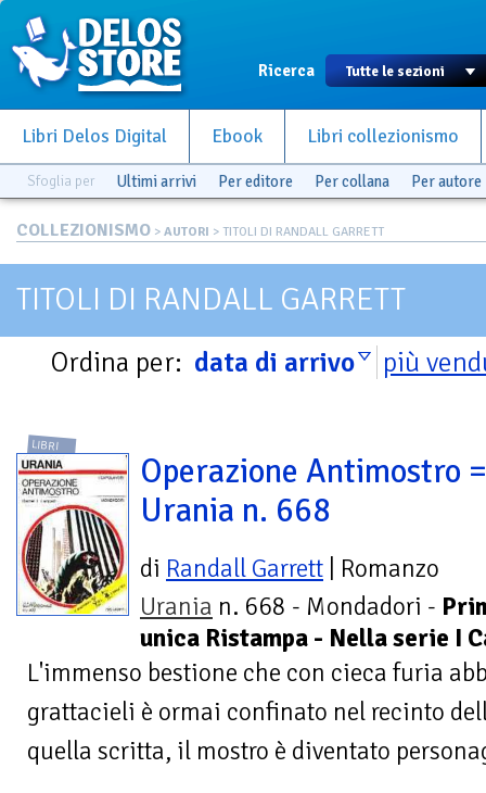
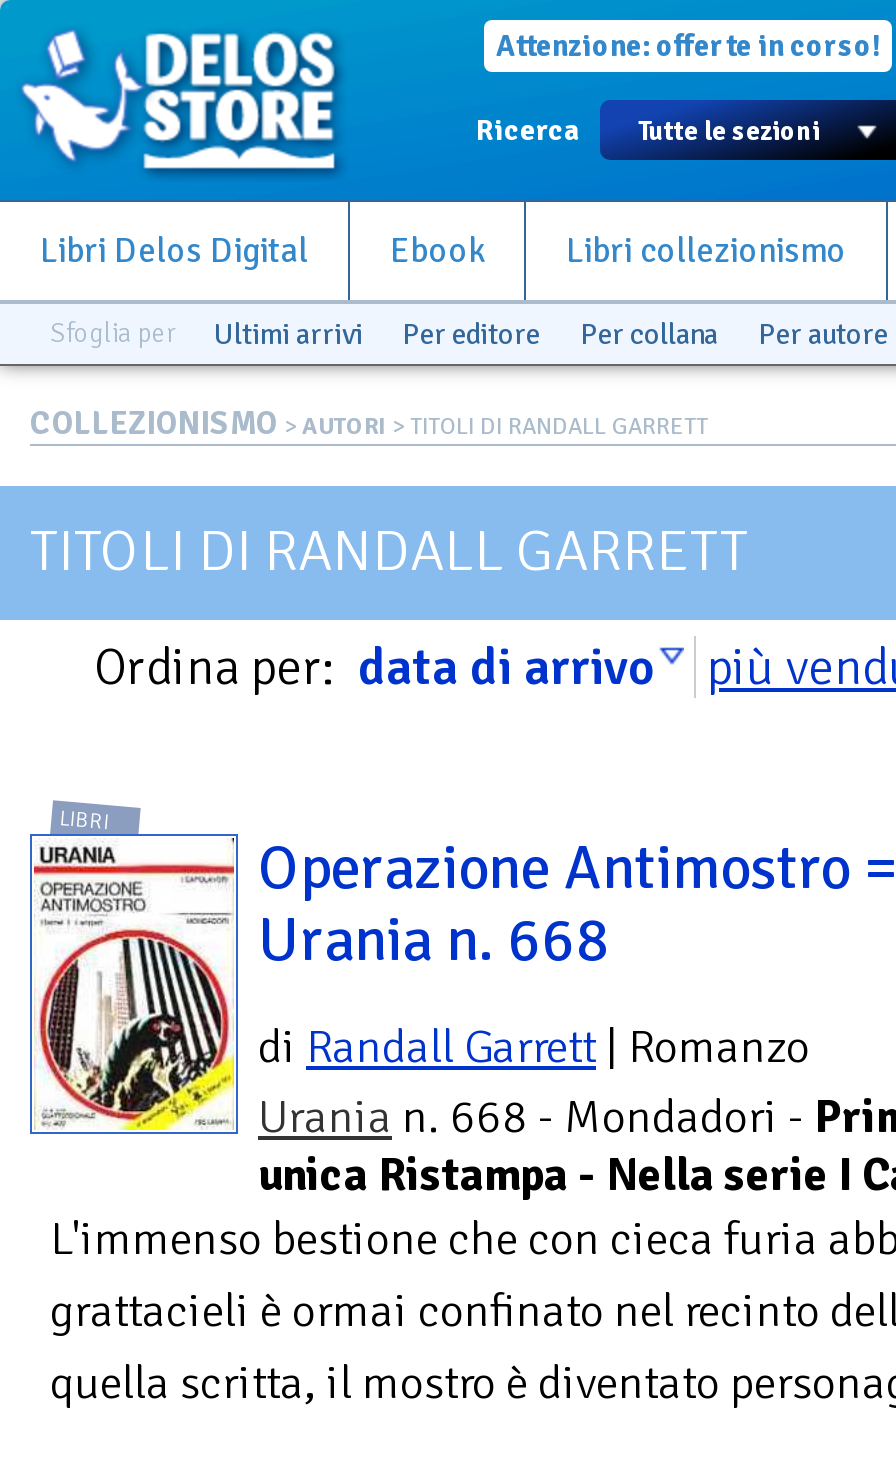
none -> [496,28,880,64] Attenzione: offerte in corso!

